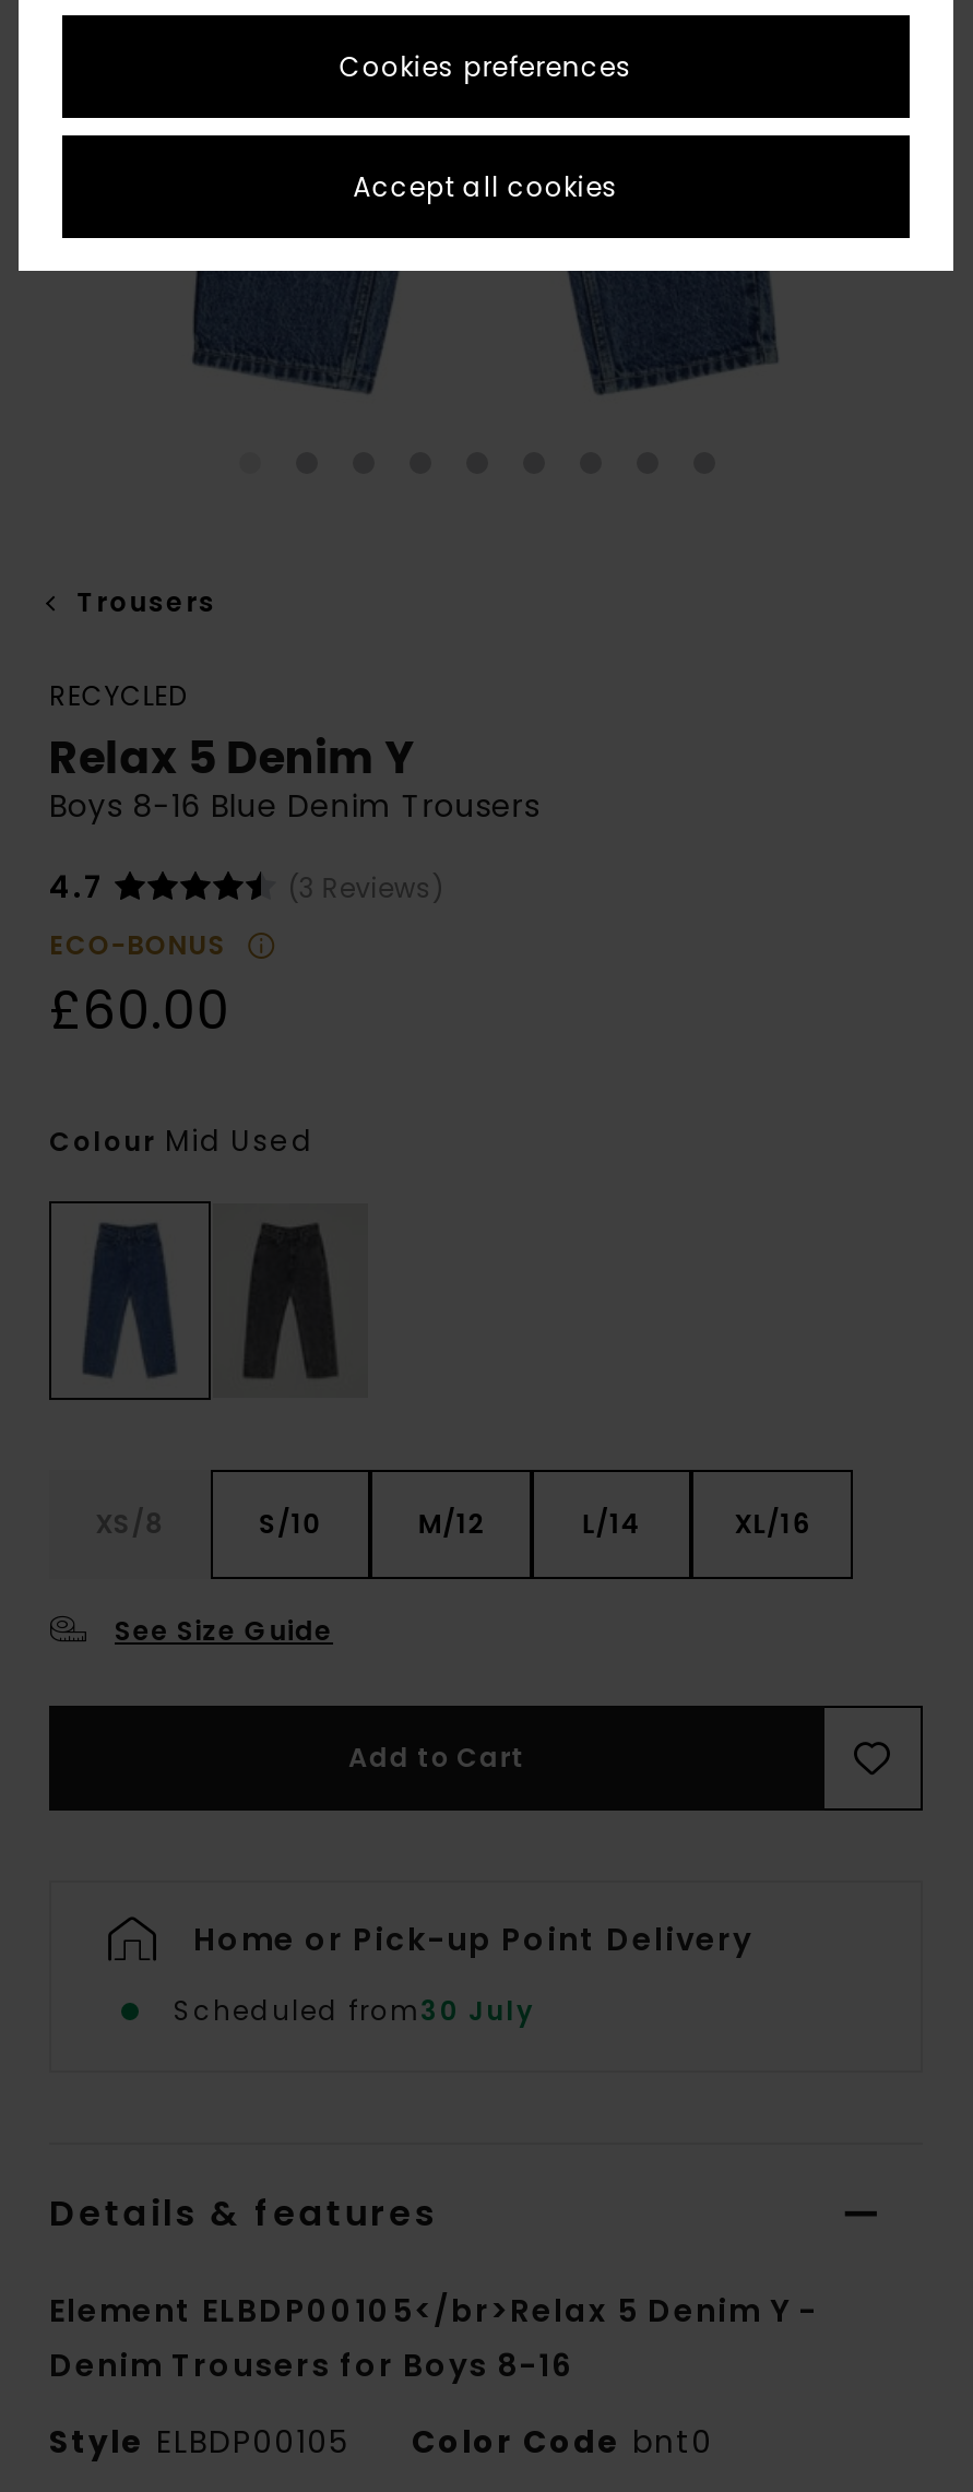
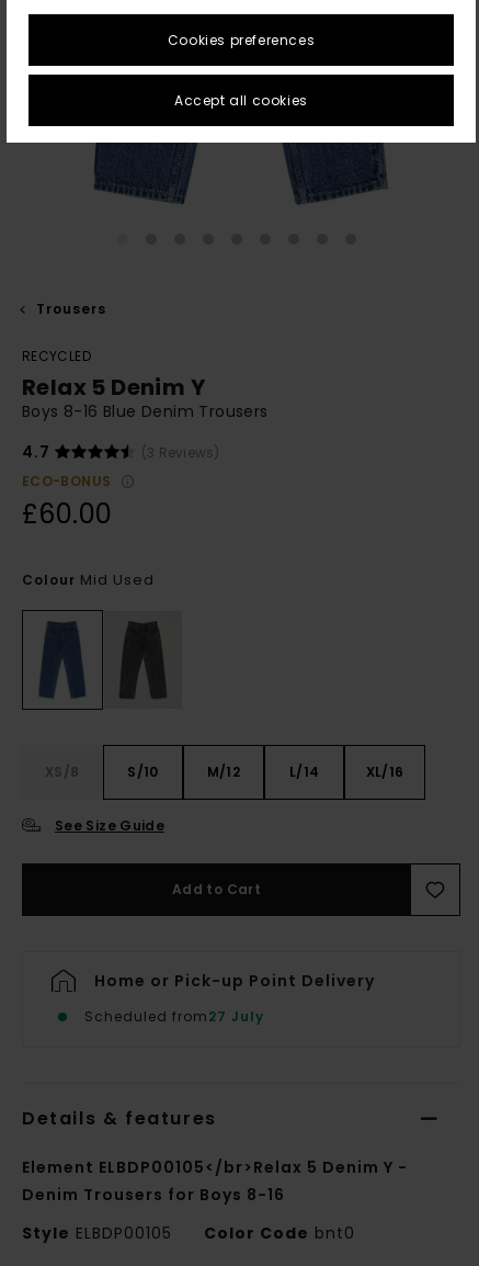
[174,1993,534,2030] Scheduled from30 July -> [84,1008,264,1026] Scheduled from27 July

